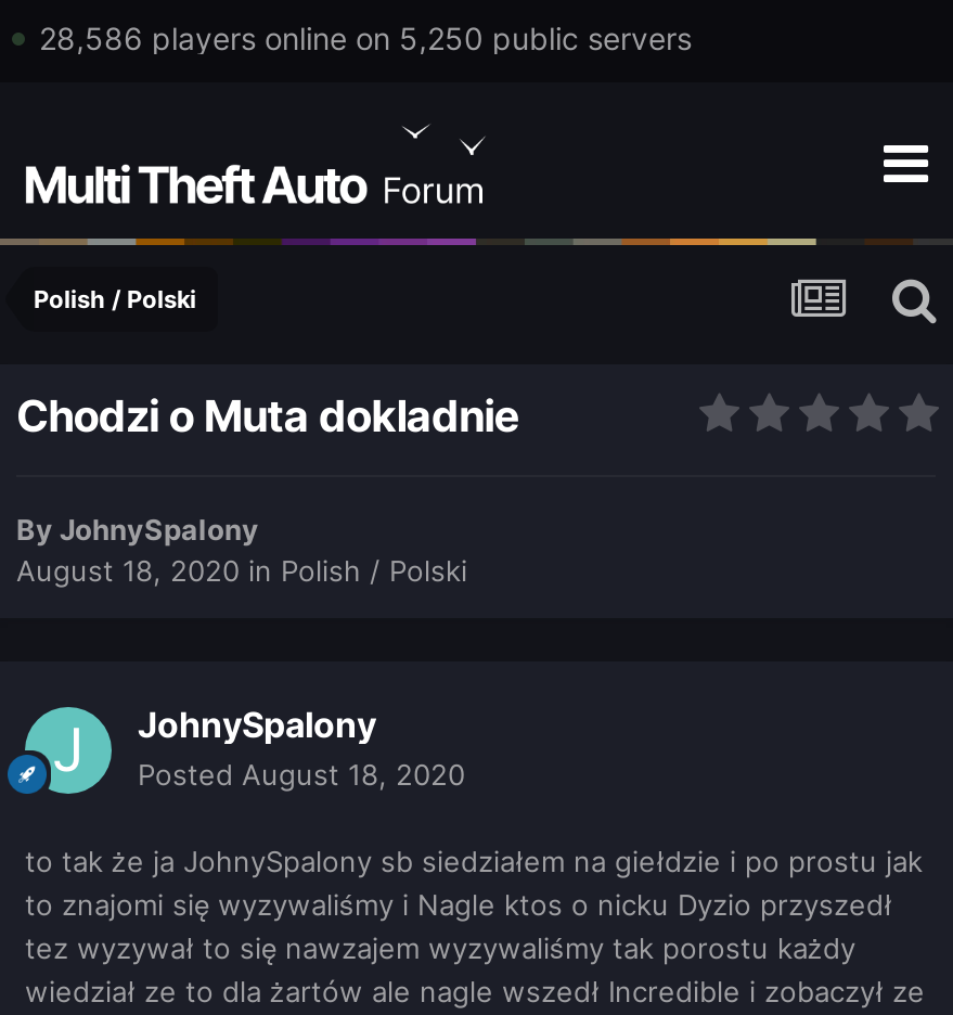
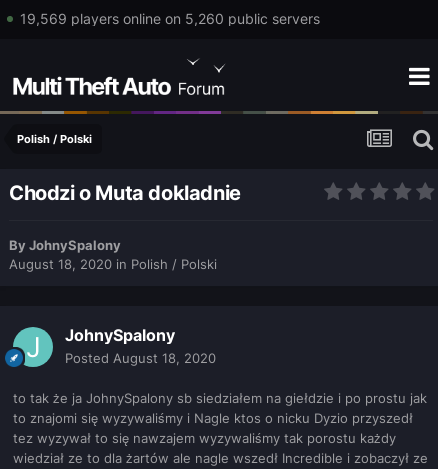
[39,20,692,56] 28,586 players online on 5,250 public servers -> [19,10,319,27] 19,569 players online on 5,260 public servers

